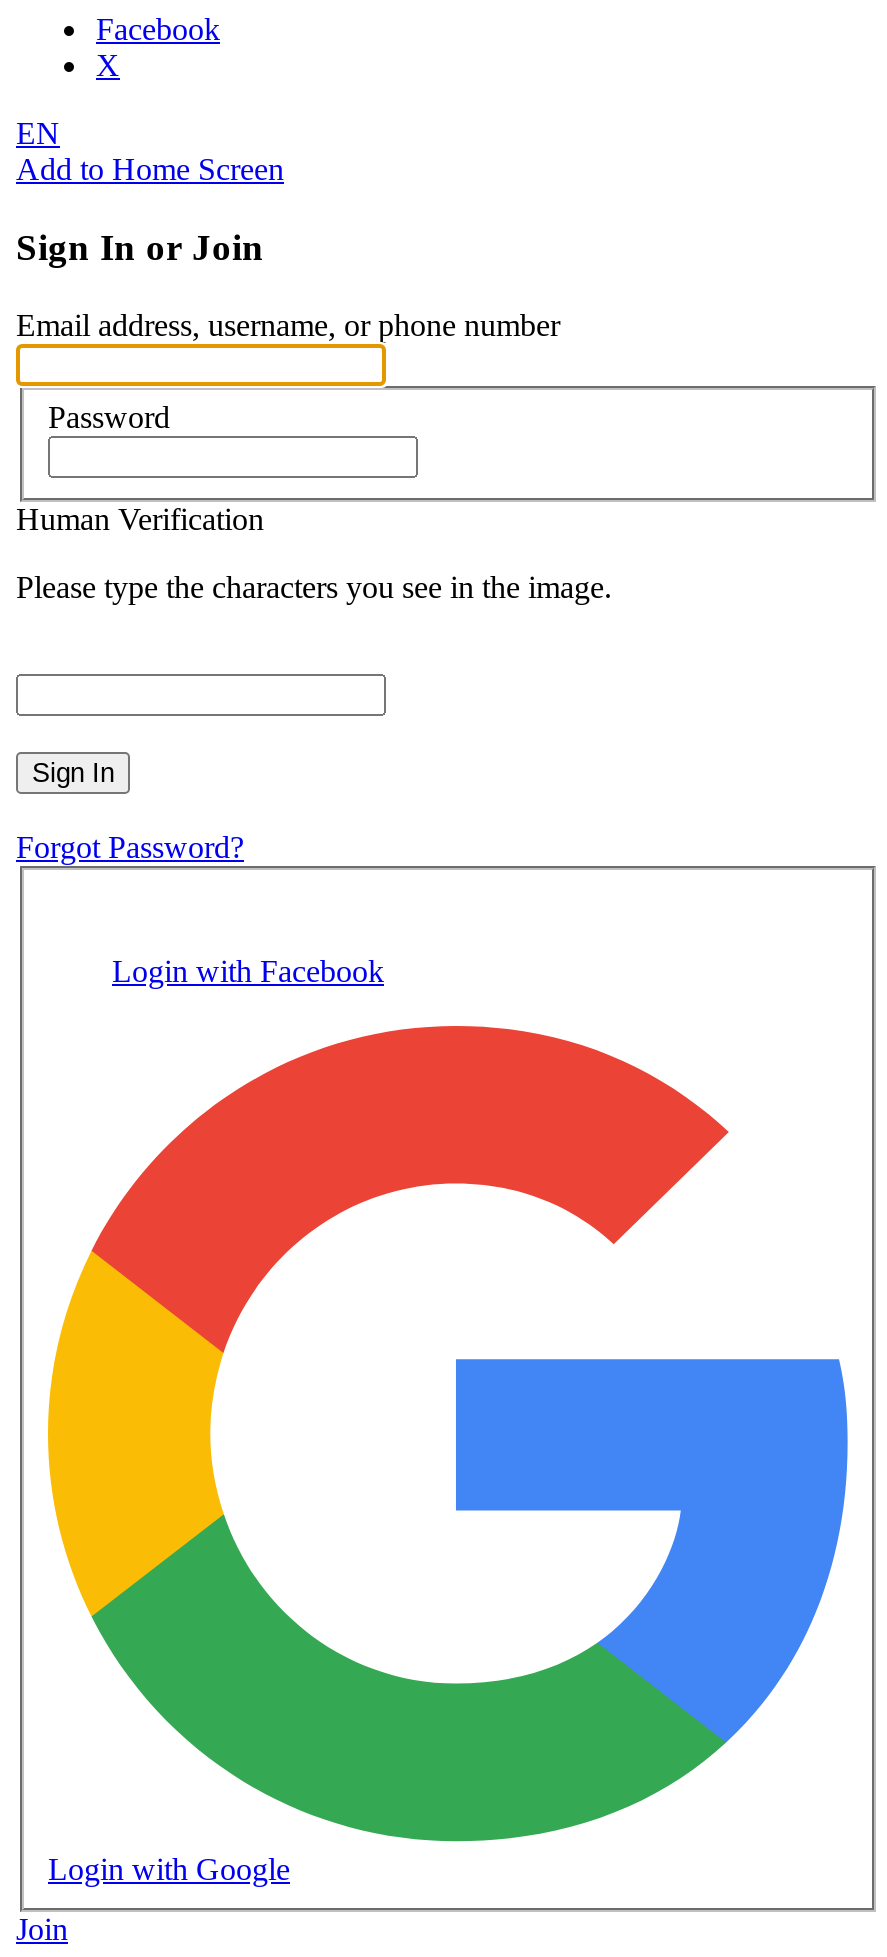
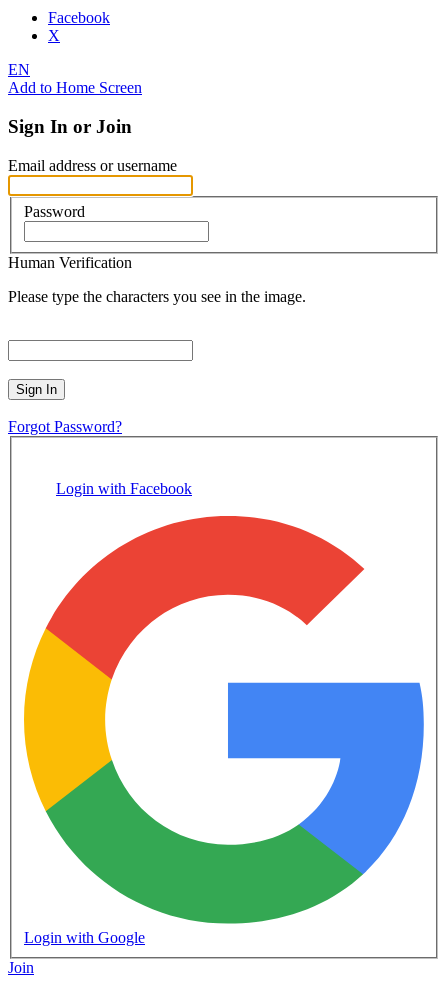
[16,308,560,342] Email address, username, or phone number -> [8,157,177,174] Email address or username

